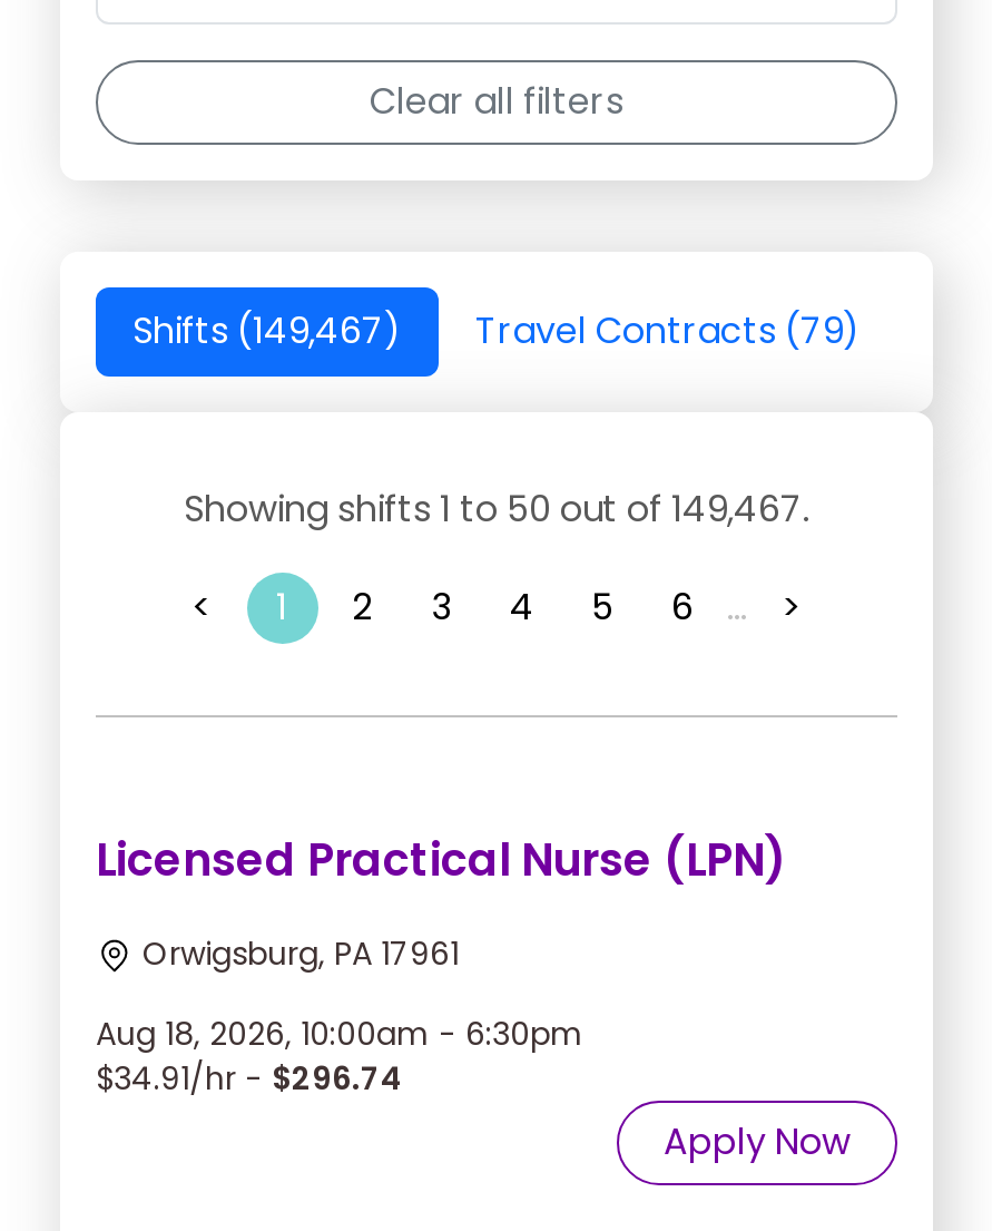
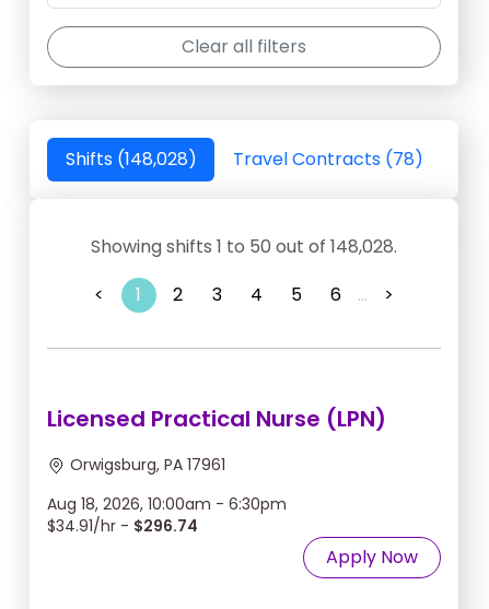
[132,306,402,357] Shifts (149,467) -> [65,147,196,172] Shifts (148,028)
[475,306,861,357] Travel Contracts (79) -> [232,147,423,172] Travel Contracts (78)
[184,484,809,535] Showing shifts 1 to 50 out of 149,467. -> [91,234,397,259] Showing shifts 1 to 50 out of 148,028.

